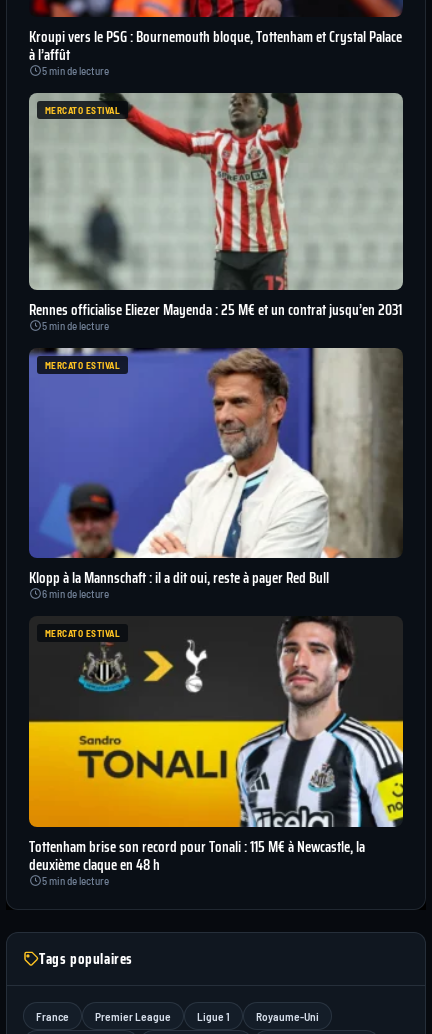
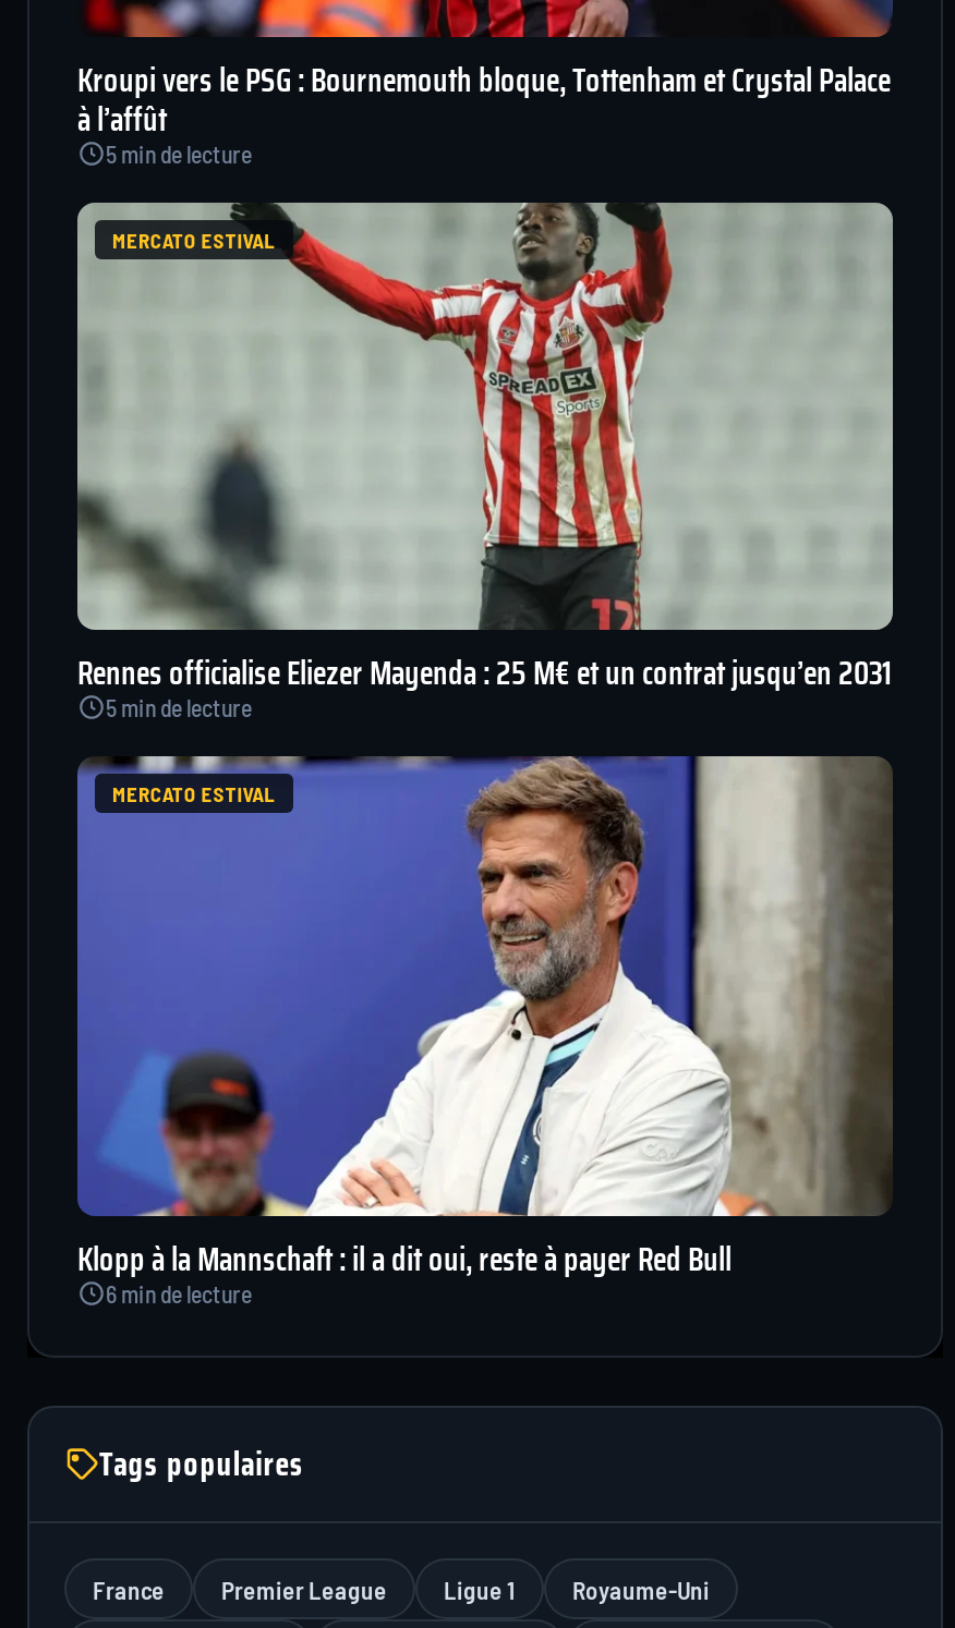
[28,616,404,828] [image] | MERCATO ESTIVAL -> none
[29,835,365,887] Tottenham brise son record pour Tonali : 115 M€ à Newcastle, la | deuxième claque en 48 h | 5 min de lecture -> none

